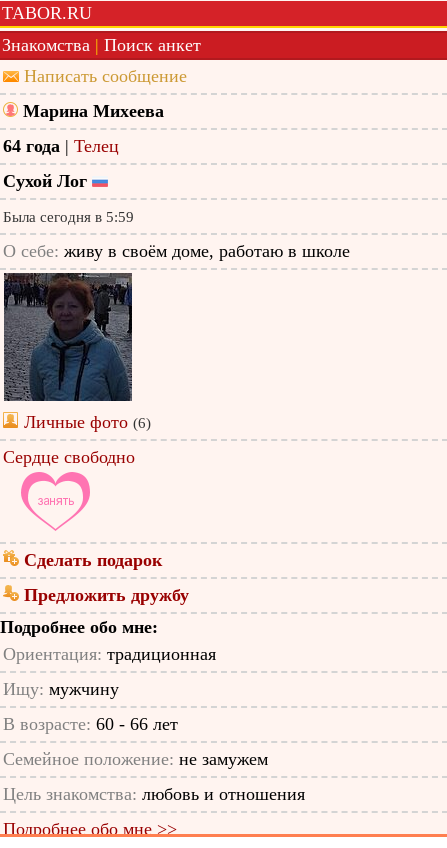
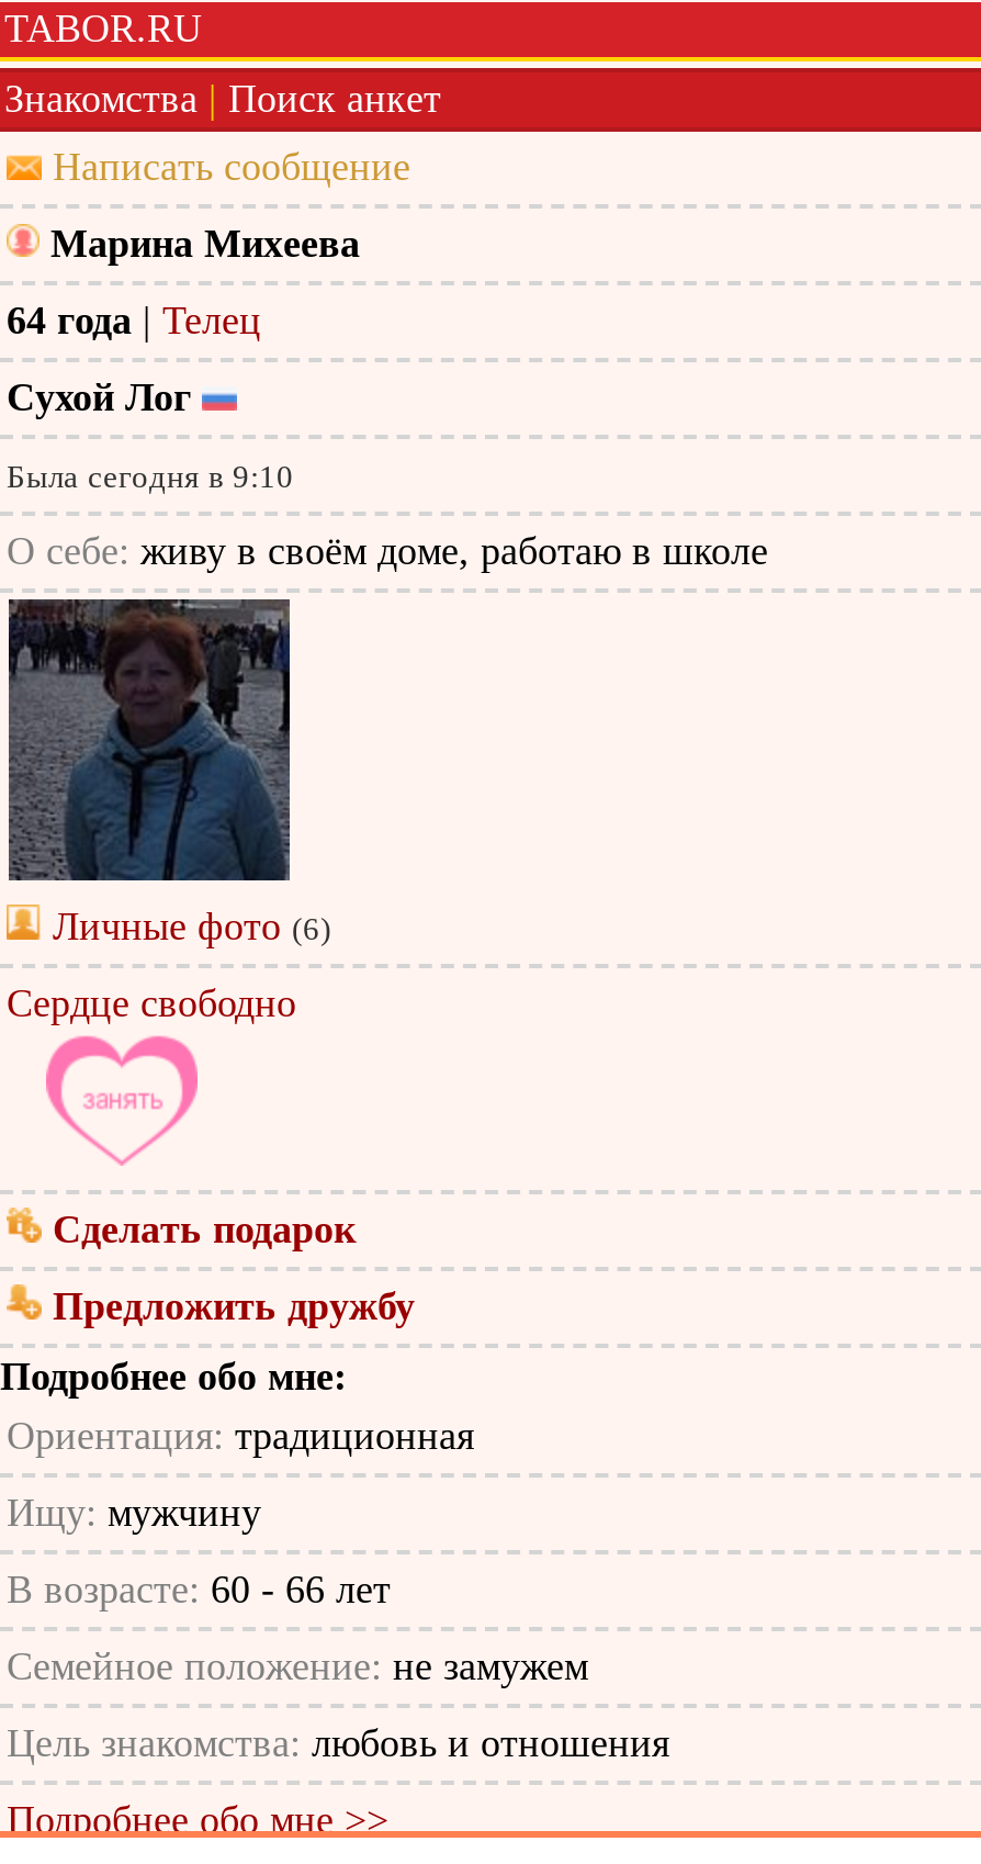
[3,209,134,225] Была сегодня в 5:59 -> [7,459,294,494] Была сегодня в 9:10

